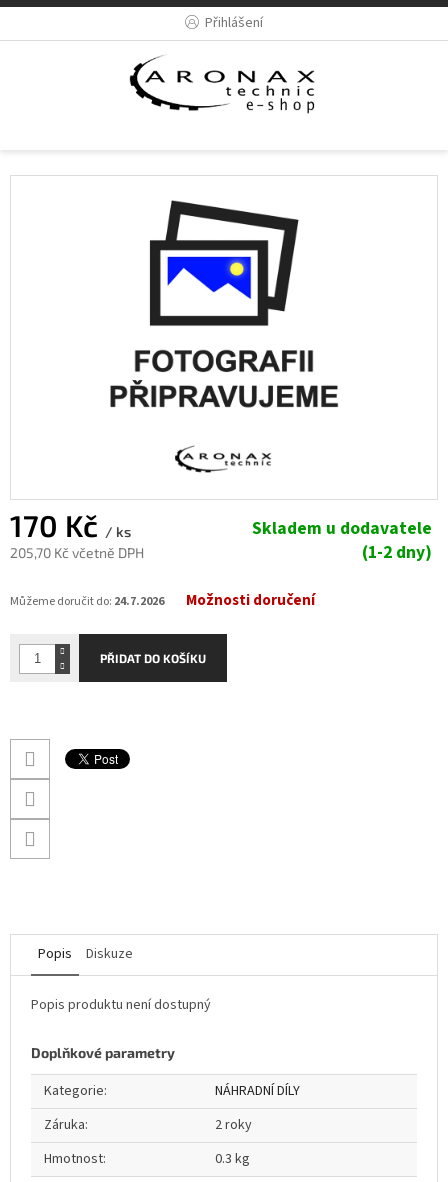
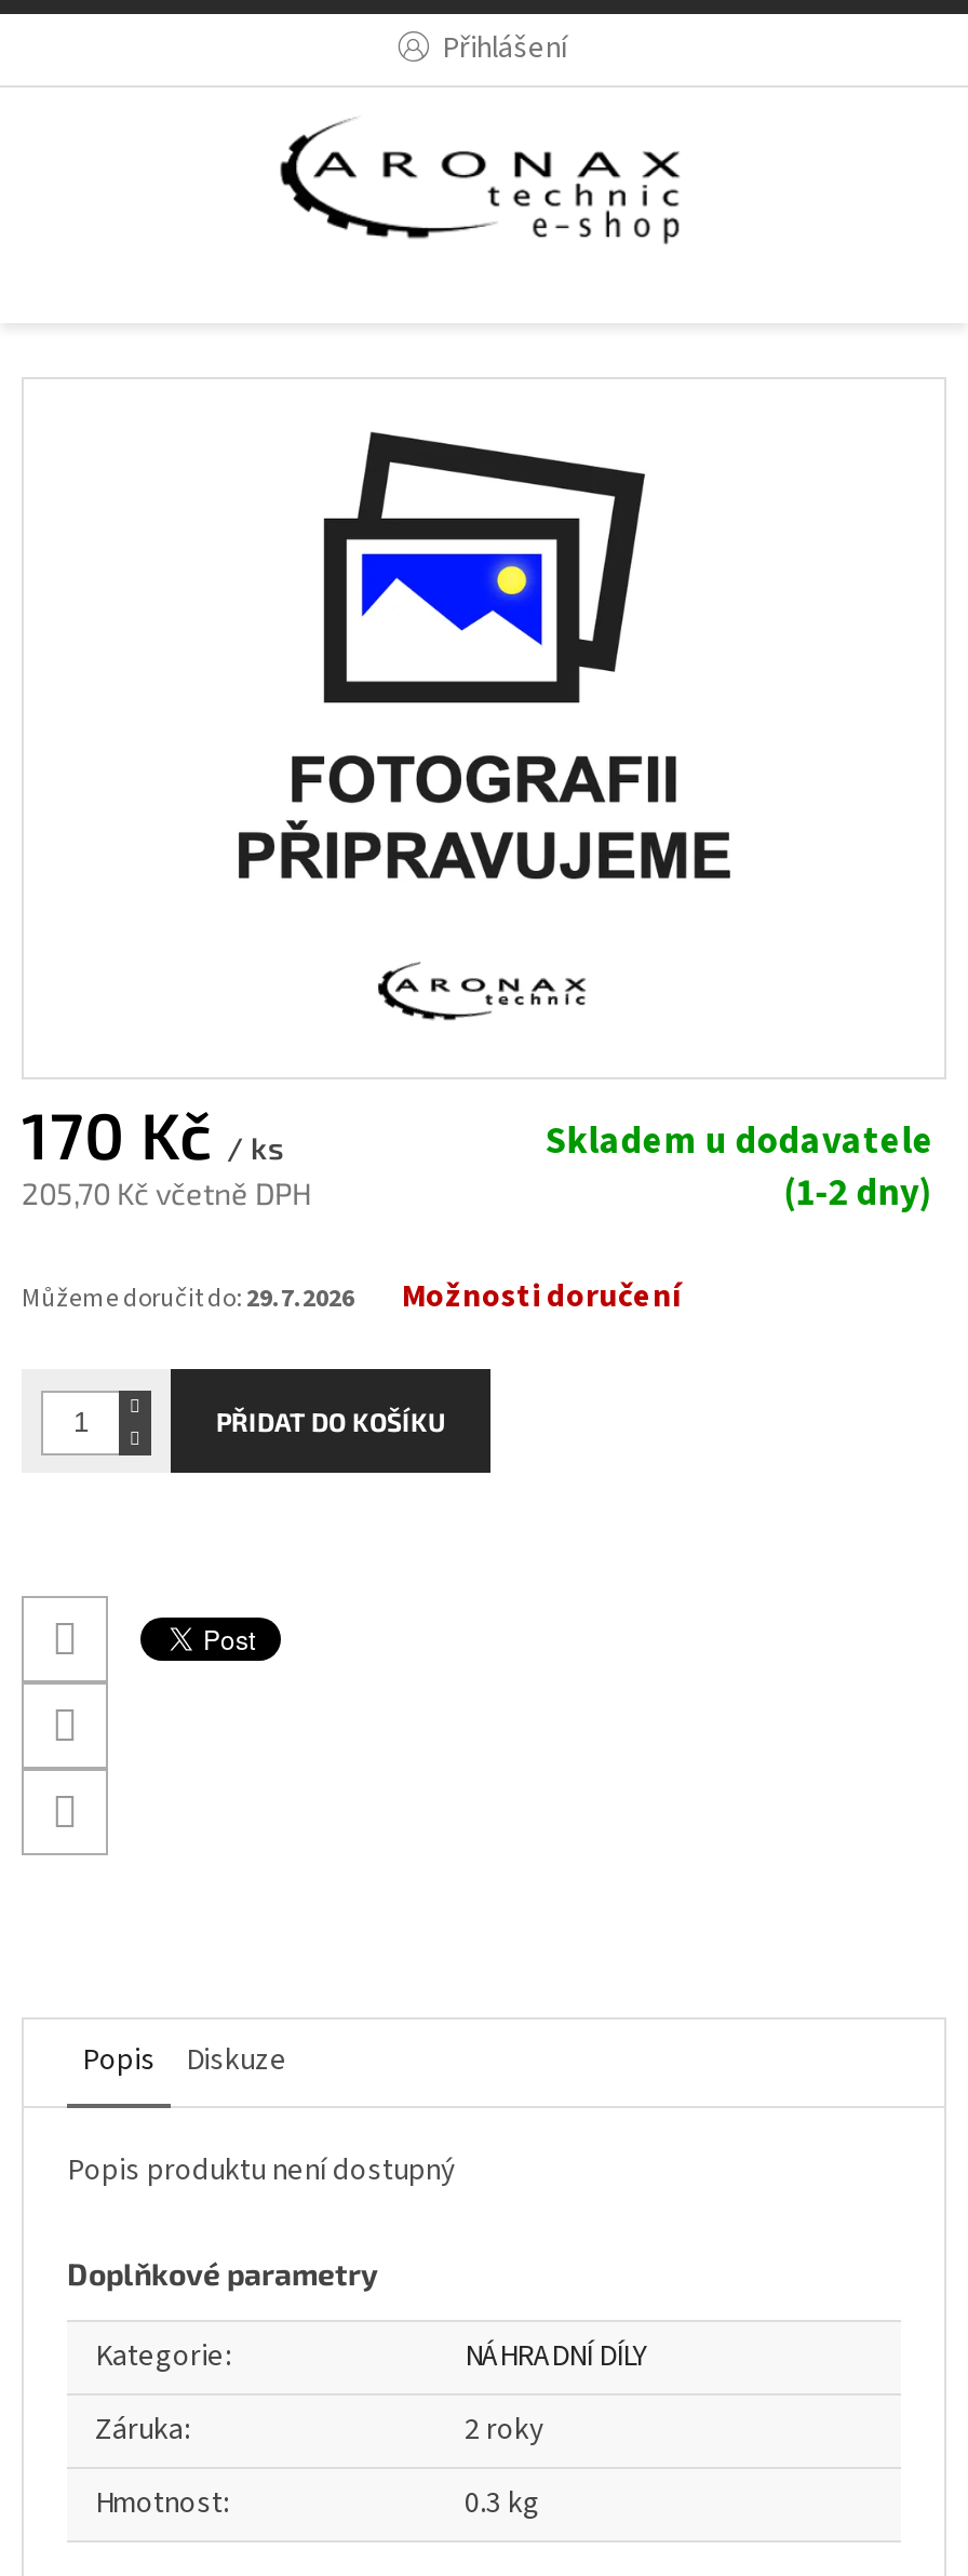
[10,593,164,610] Můžeme doručit do: 24.7.2026 -> [22,1281,354,1317] Můžeme doručit do: 29.7.2026

